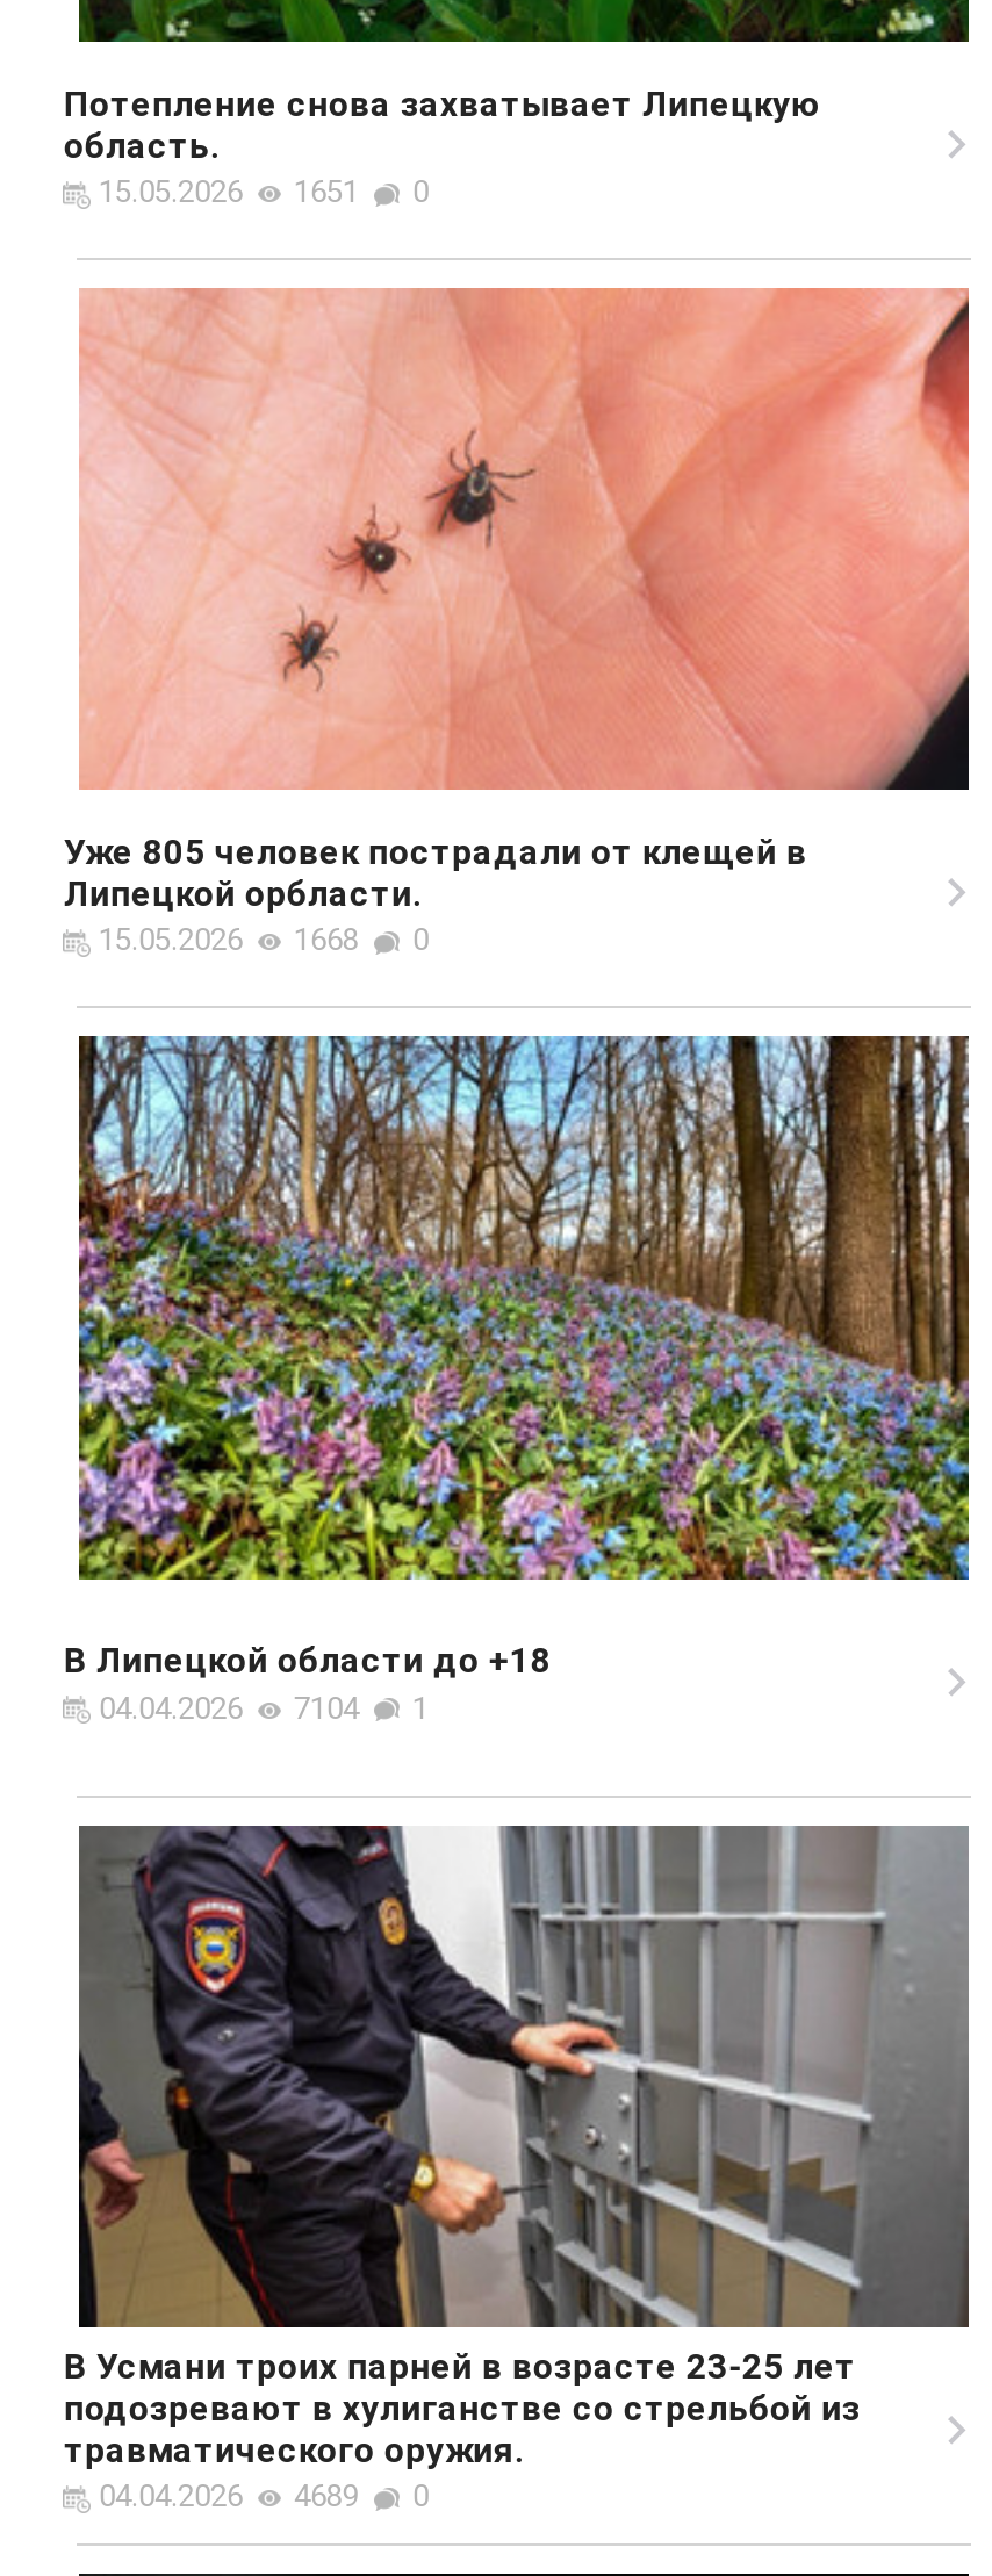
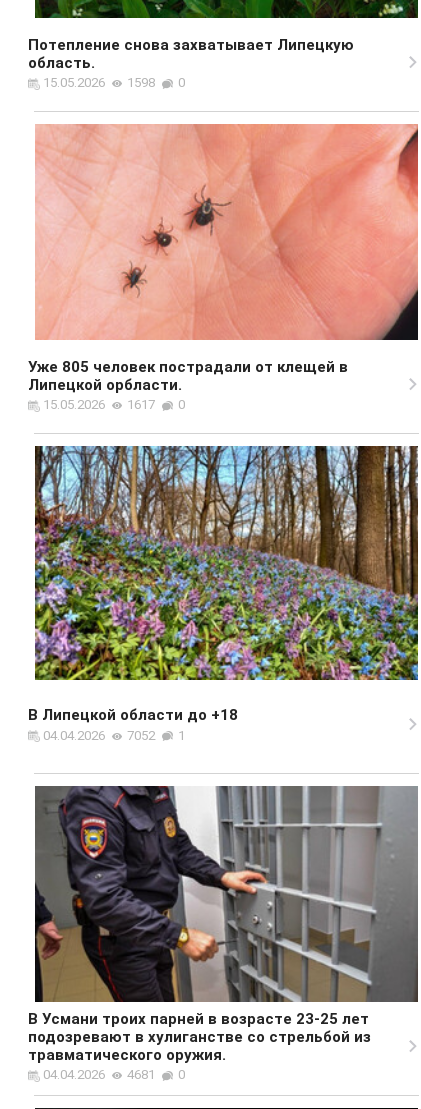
[99,175,428,210] 15.05.2026 1651 0 -> [43,75,185,90] 15.05.2026 1598 0
[99,922,428,957] 15.05.2026 1668 0 -> [43,397,185,412] 15.05.2026 1617 0
[99,1690,428,1725] 04.04.2026 7104 1 -> [43,728,185,743] 04.04.2026 7052 1
[99,2480,428,2514] 04.04.2026 4689 0 -> [43,1067,185,1082] 04.04.2026 4681 0

